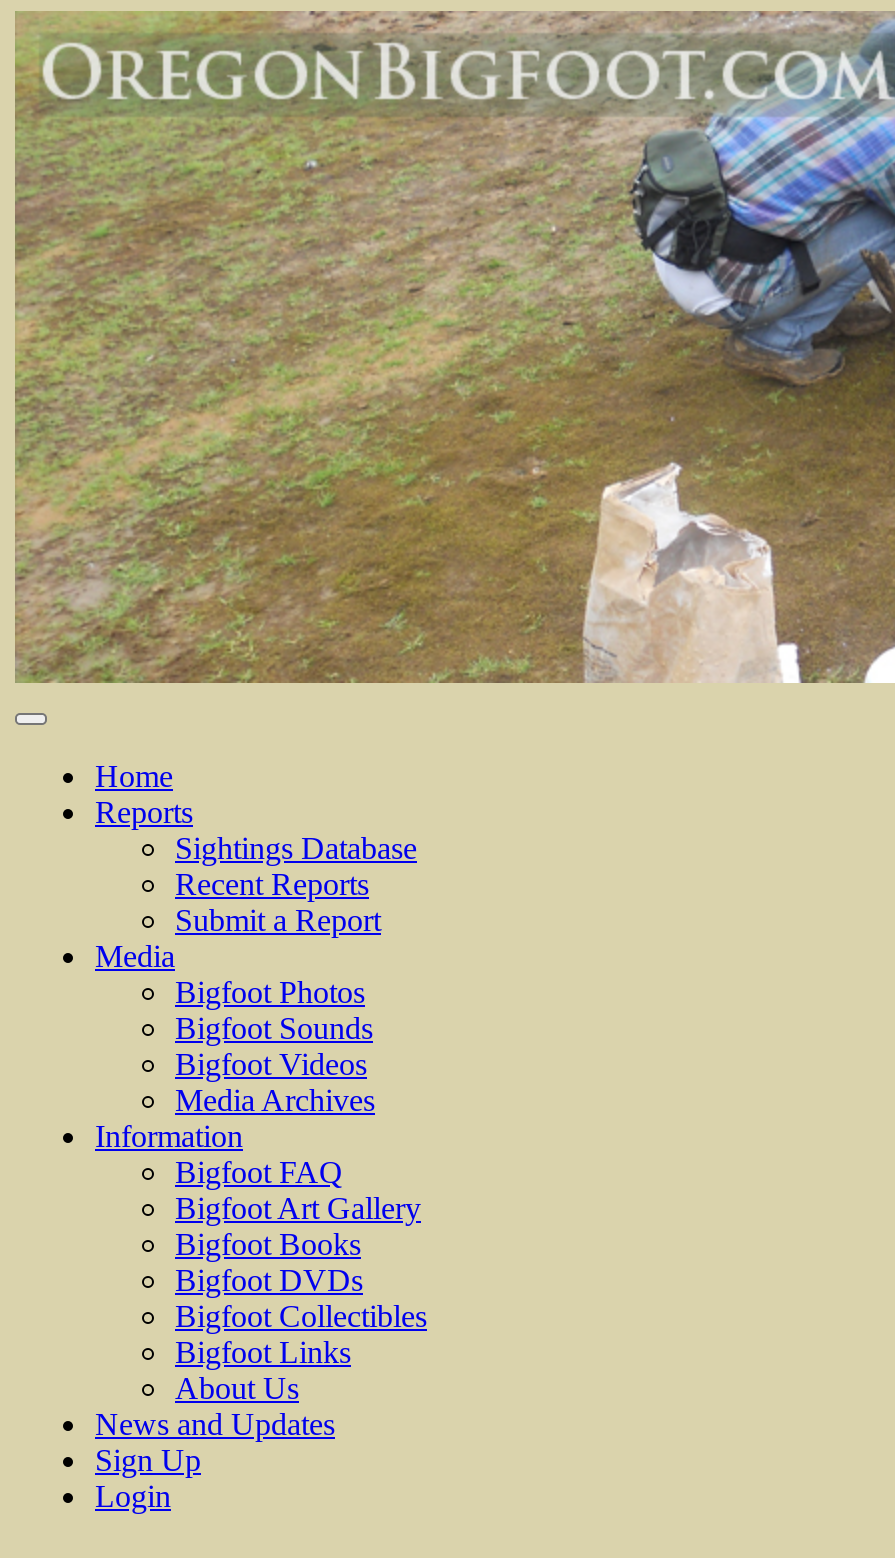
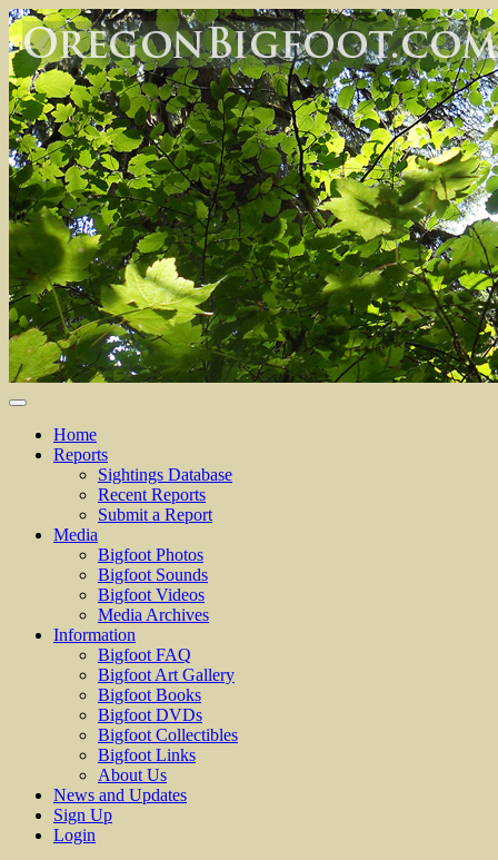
[13,9,889,685] [image] -> [8,8,495,384] [image]

